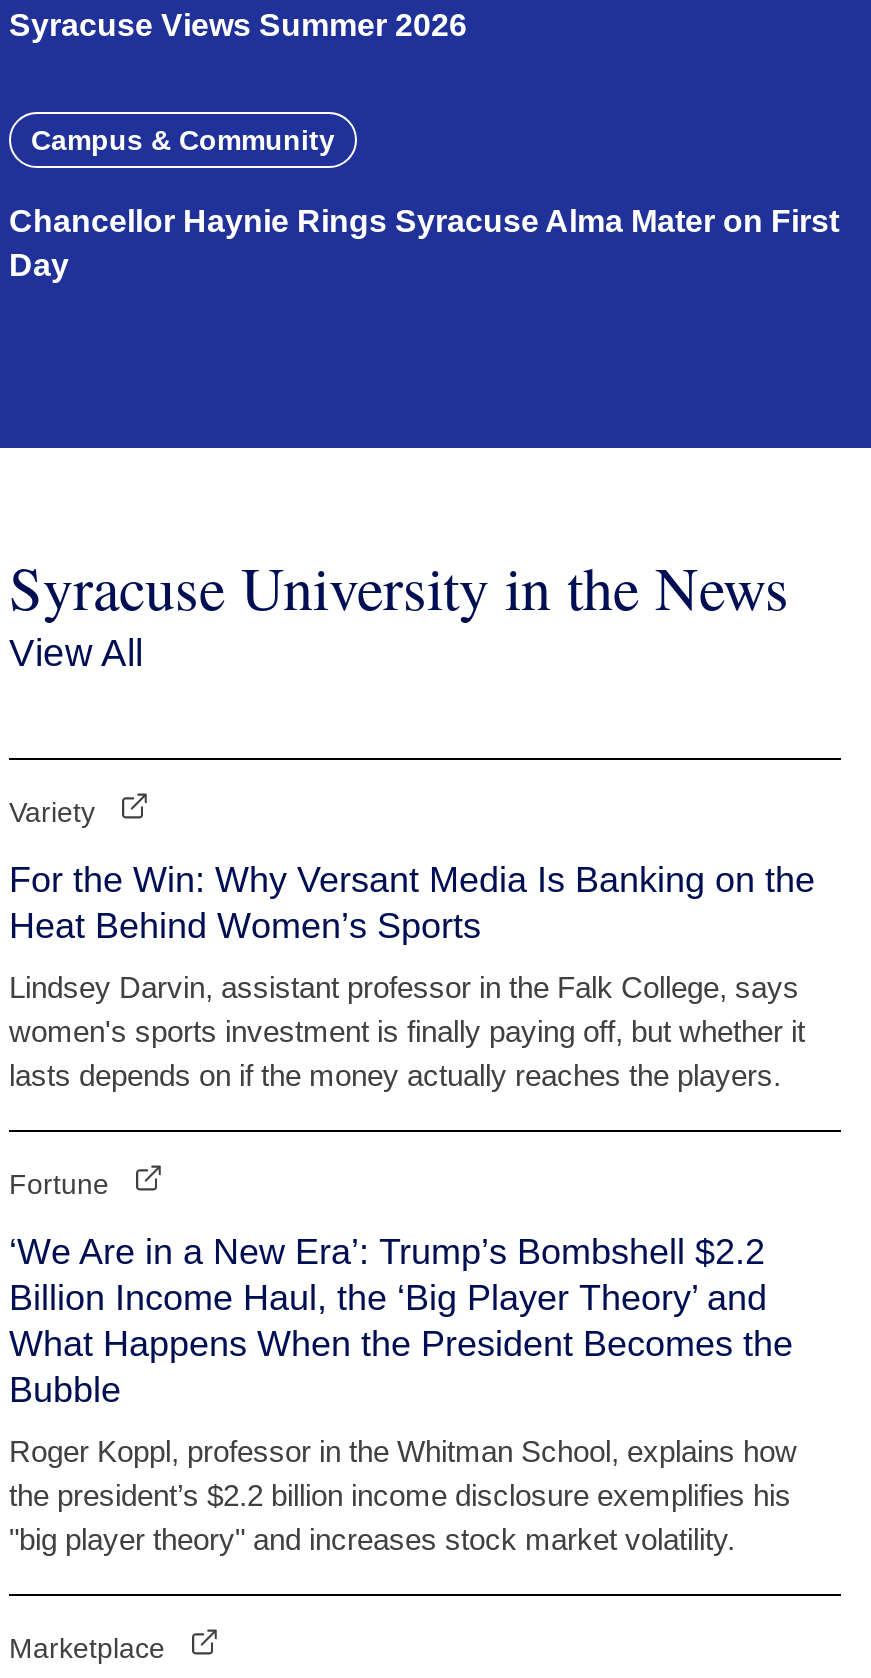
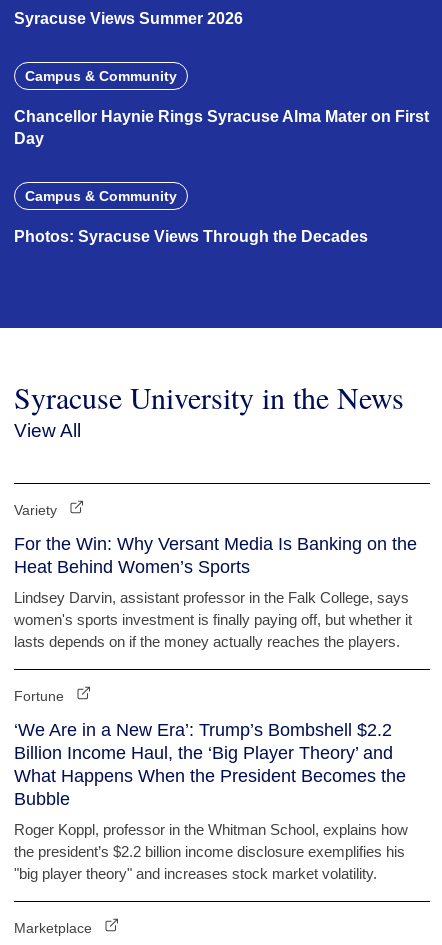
none -> [14,188,368,245] Campus & Community | Photos: Syracuse Views Through the Decades

